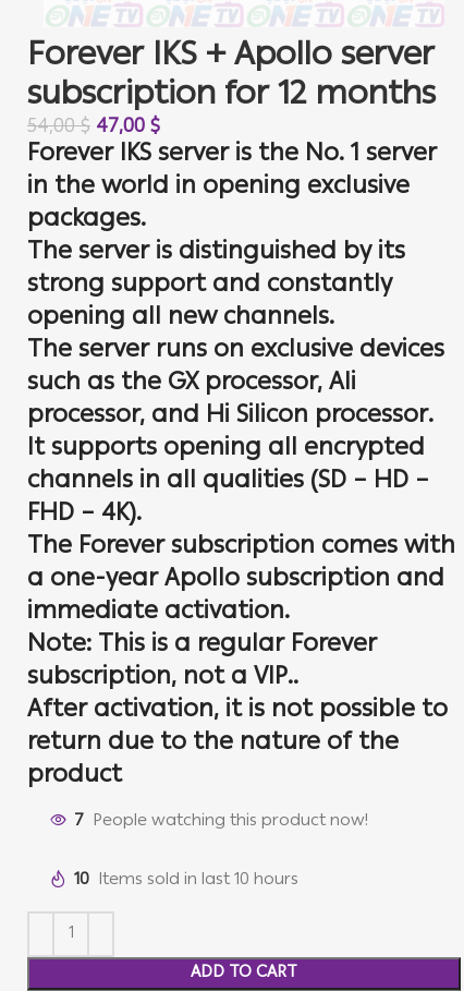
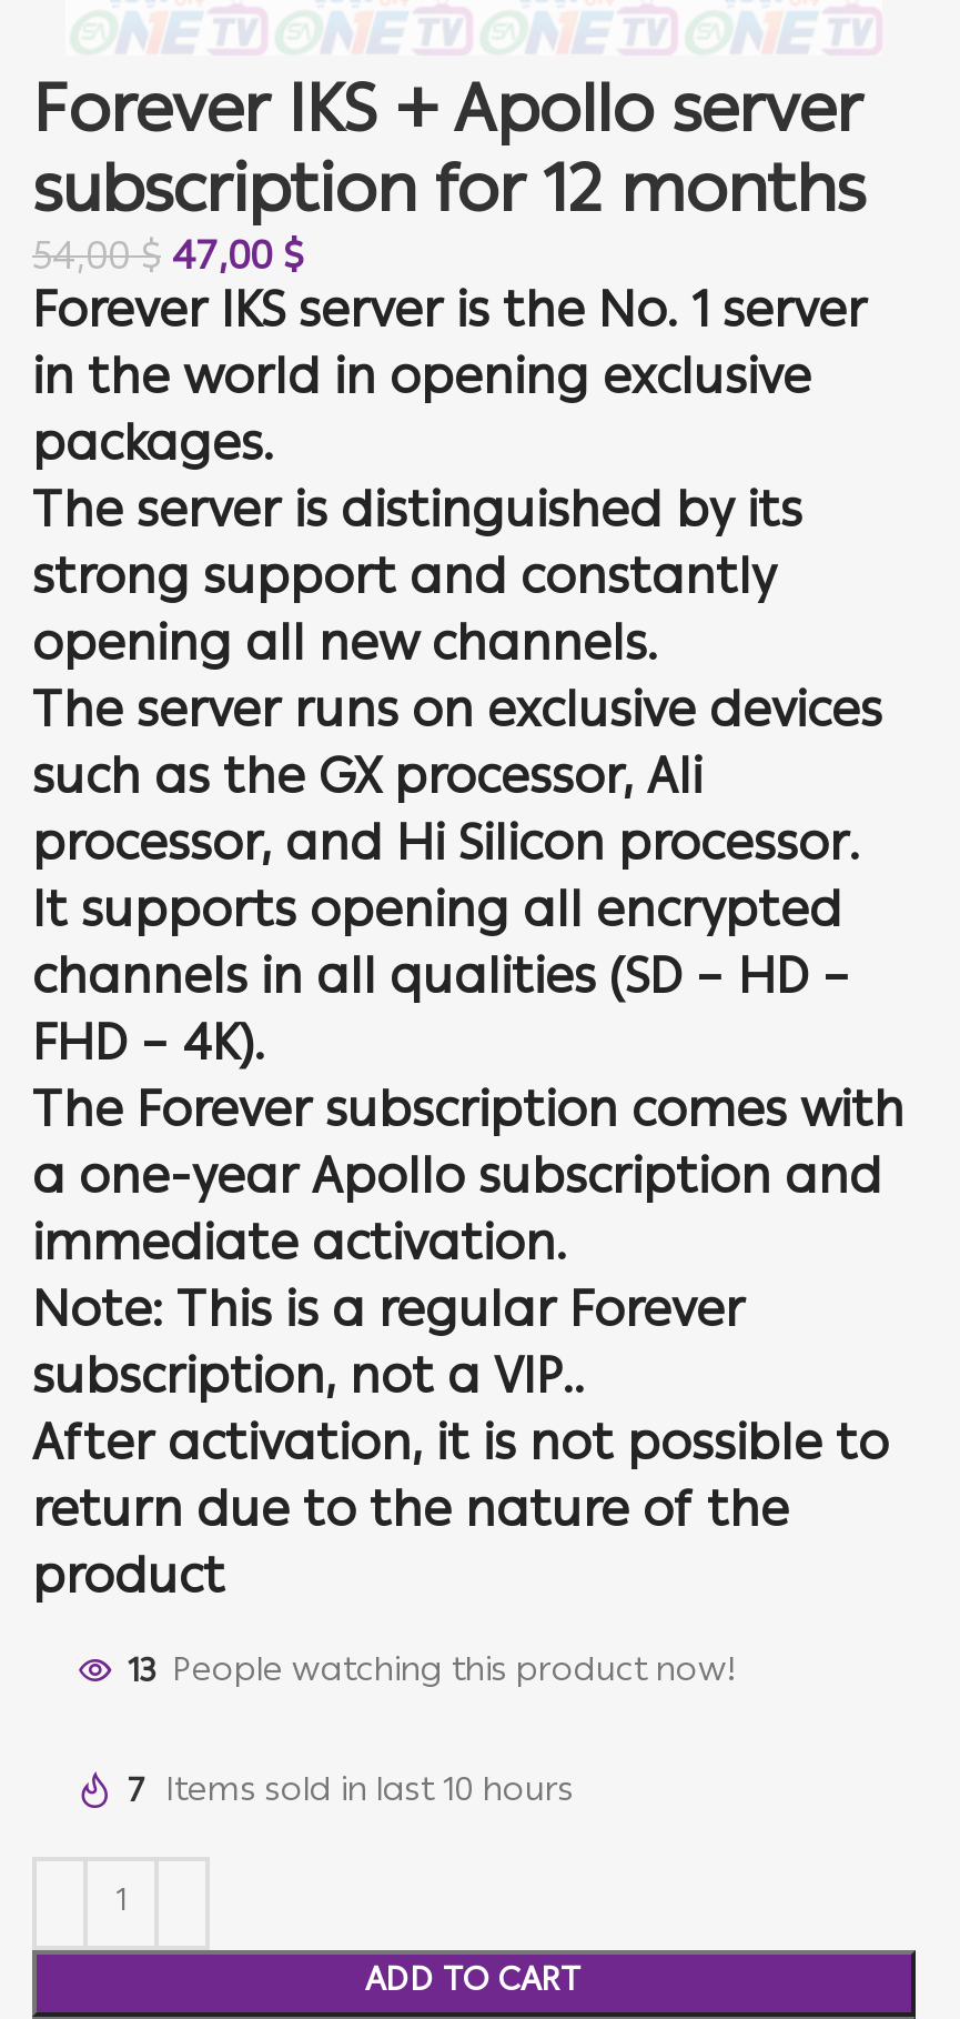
[74,808,368,835] 7 People watching this product now! -> [128,1647,734,1700] 13 People watching this product now!
[74,867,298,894] 10 Items sold in last 10 hours -> [128,1767,574,1820] 7 Items sold in last 10 hours

